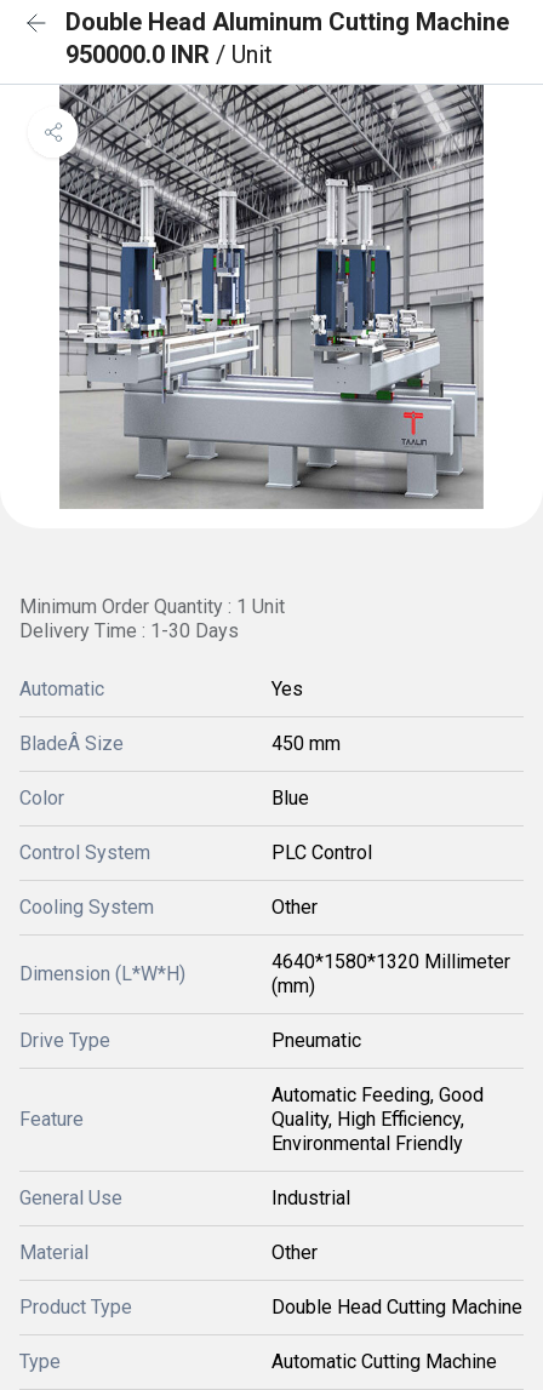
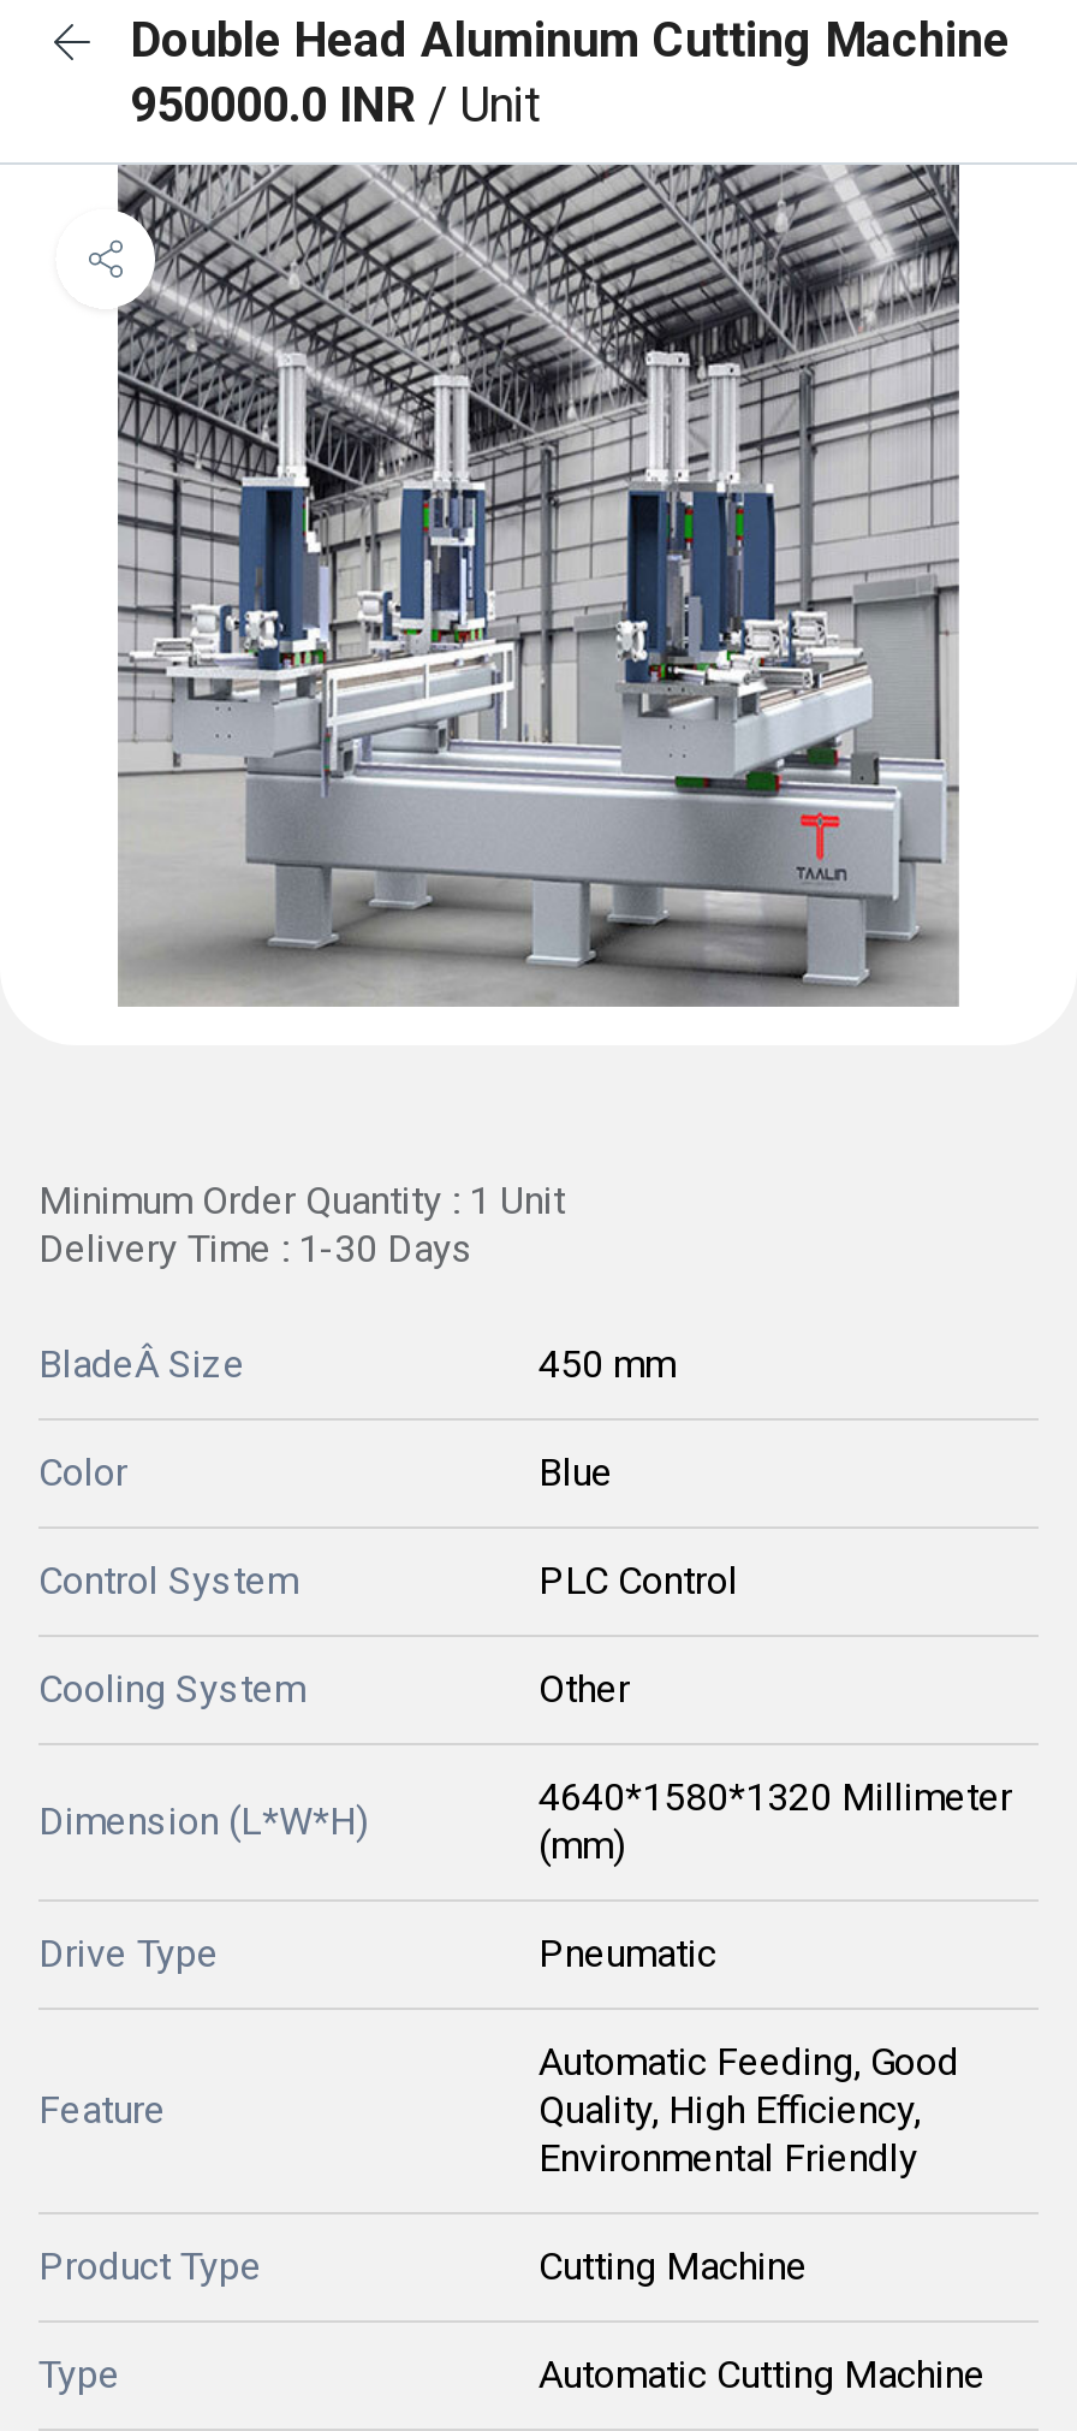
[19,677,303,700] Automatic | Yes -> none
[19,1186,350,1264] General Use | Industrial | Material | Other -> none
[271,1295,522,1319] Double Head Cutting Machine -> [538,2243,808,2289] Cutting Machine

